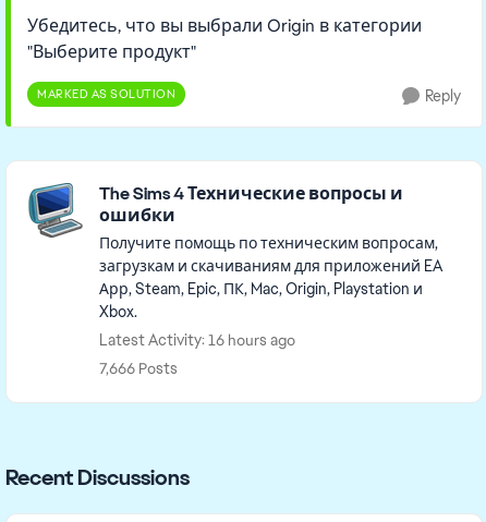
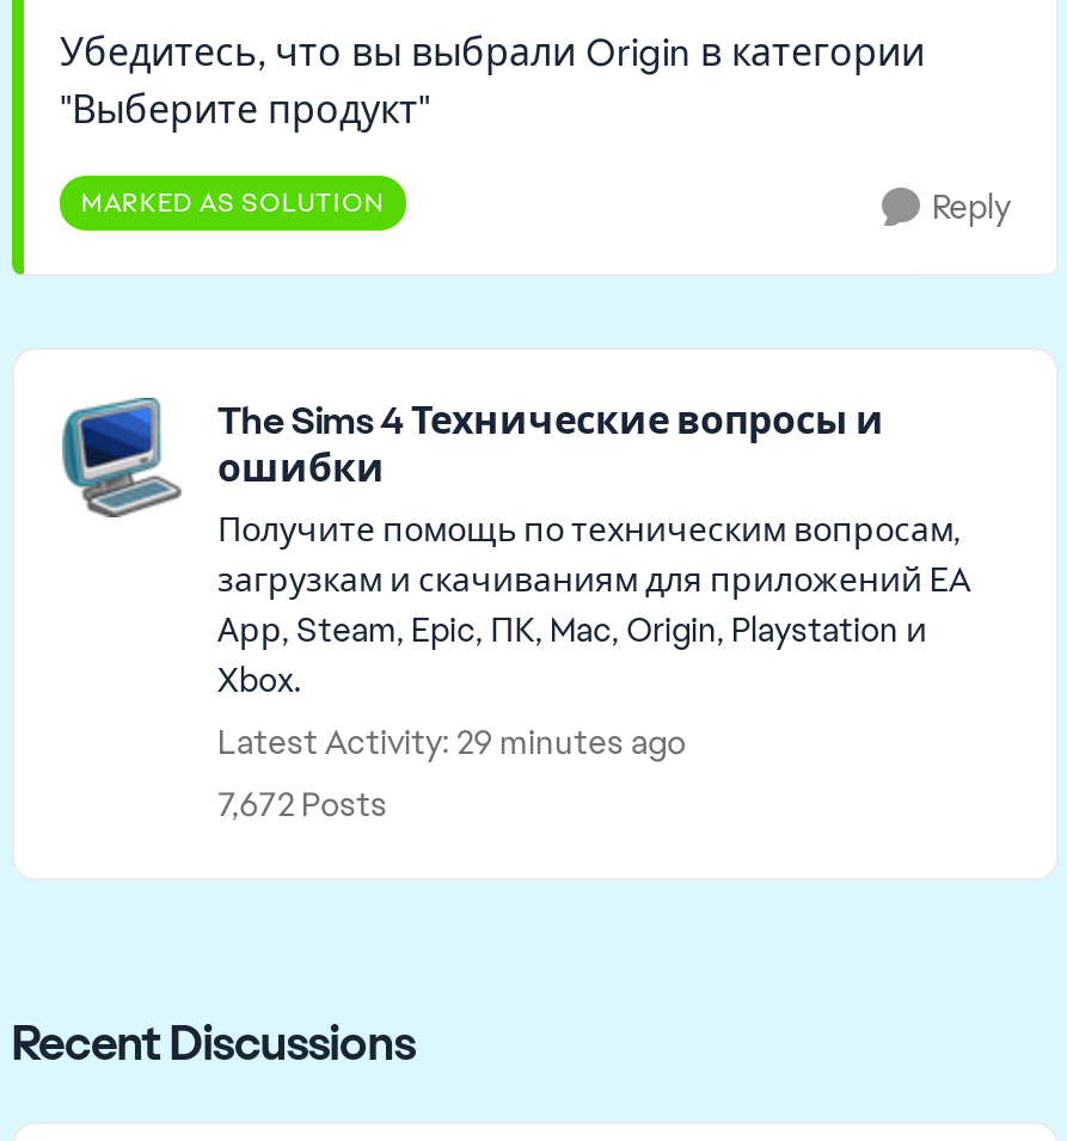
[99,330,295,350] Latest Activity: 16 hours ago -> [217,720,686,763] Latest Activity: 29 minutes ago
[99,359,178,378] 7,666 Posts -> [217,783,387,826] 7,672 Posts

